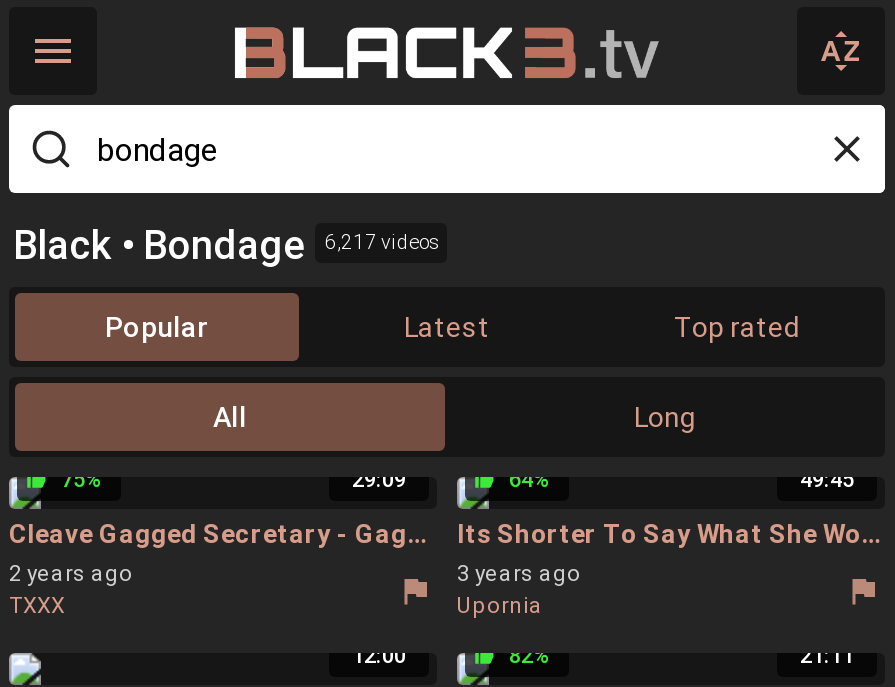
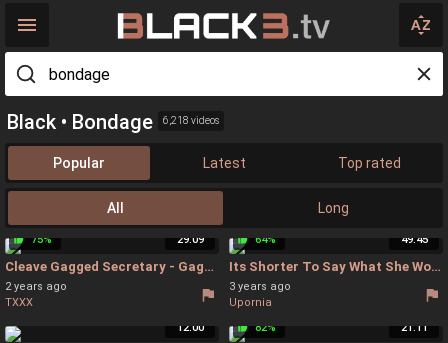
[13,221,437,269] Black • Bondage 6,217 videos -> [7,110,219,134] Black • Bondage 6,218 videos

